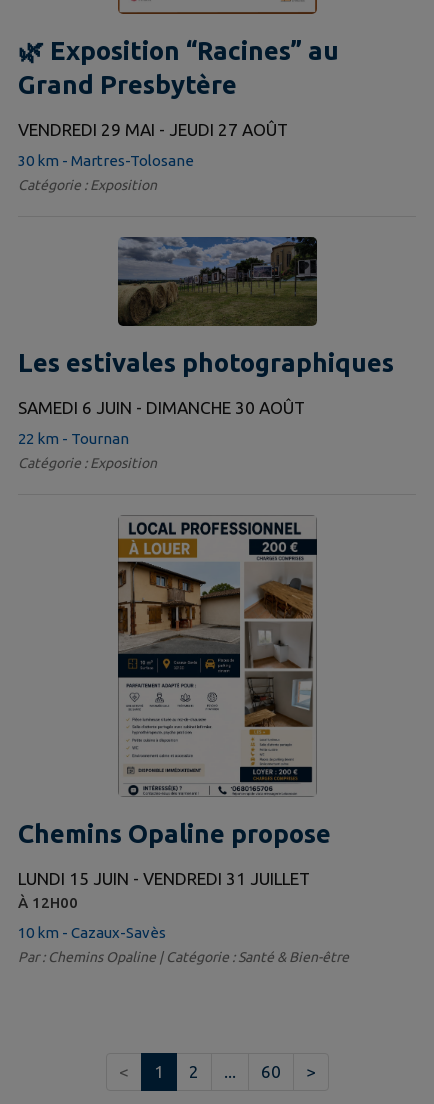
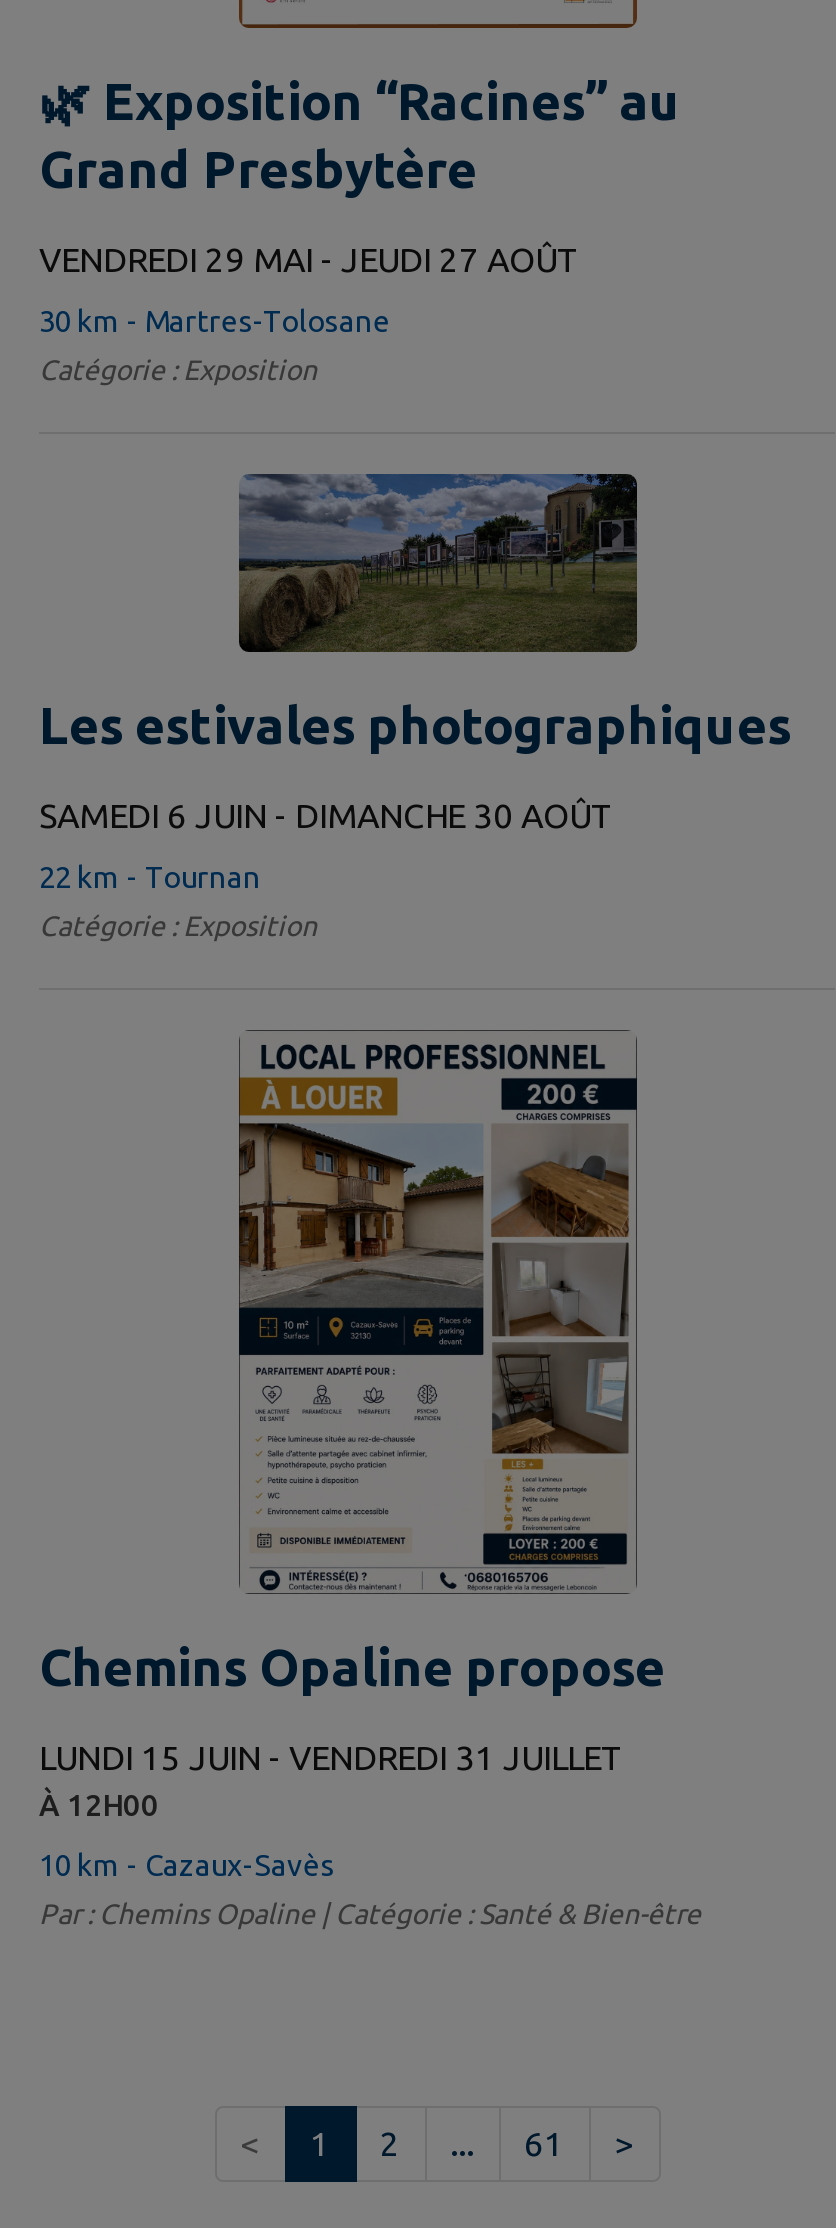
[260,1062,280,1081] 60 -> [524,2124,564,2162] 61

